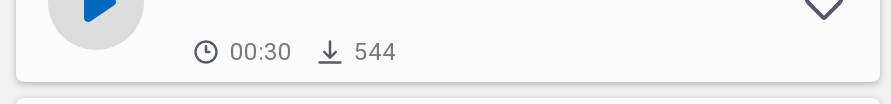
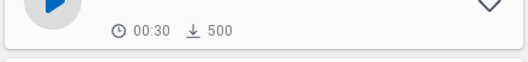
[354,38,396,66] 544 -> [208,23,233,39] 500

